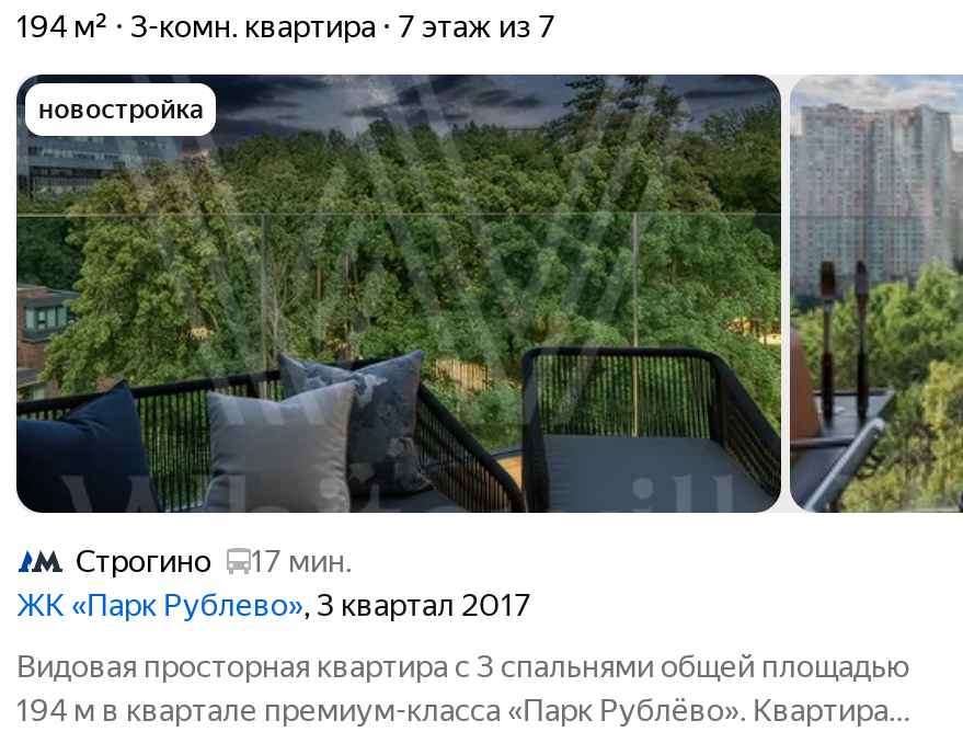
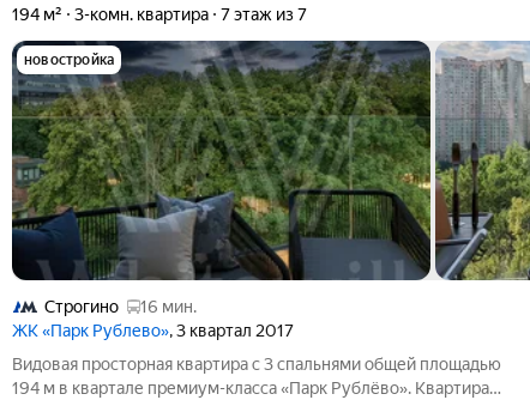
[76,544,352,579] Строгино 17 мин. -> [44,297,197,316] Строгино 16 мин.

